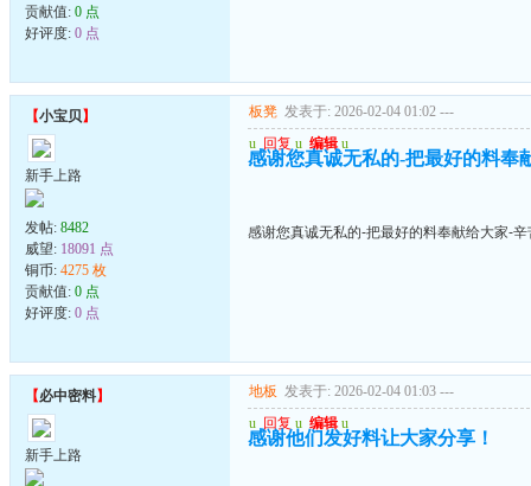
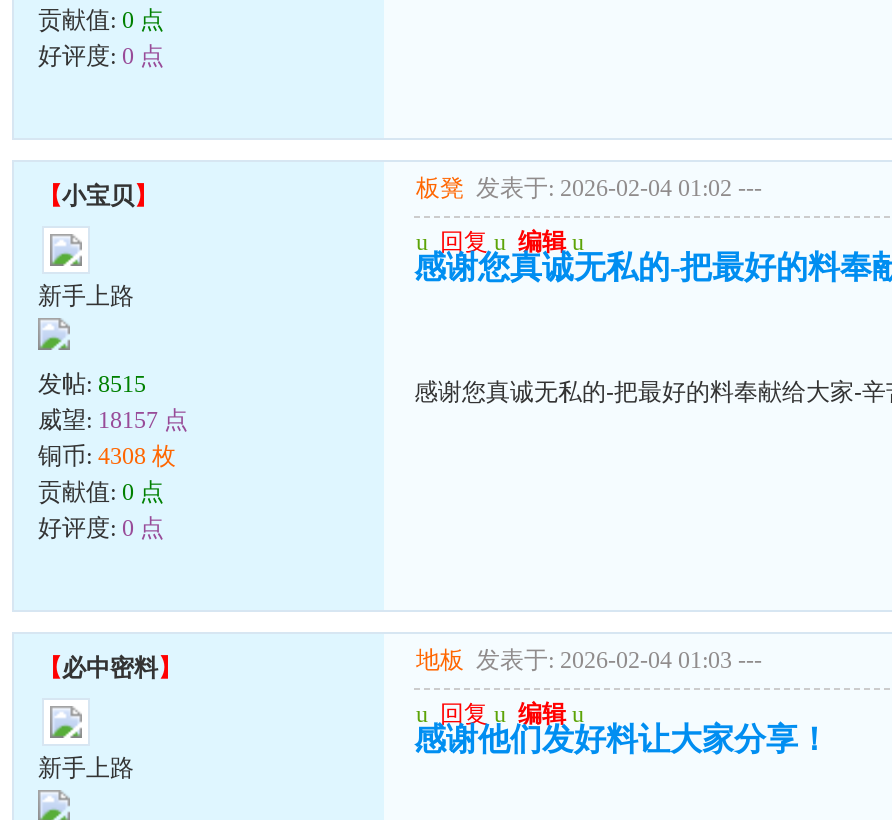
[25,219,89,236] 发帖: 8482 -> [38,370,146,398] 发帖: 8515
[25,240,114,257] 威望: 18091 点 -> [38,406,188,434] 威望: 18157 点
[25,262,107,278] 铜币: 4275 枚 -> [38,442,176,470] 铜币: 4308 枚

